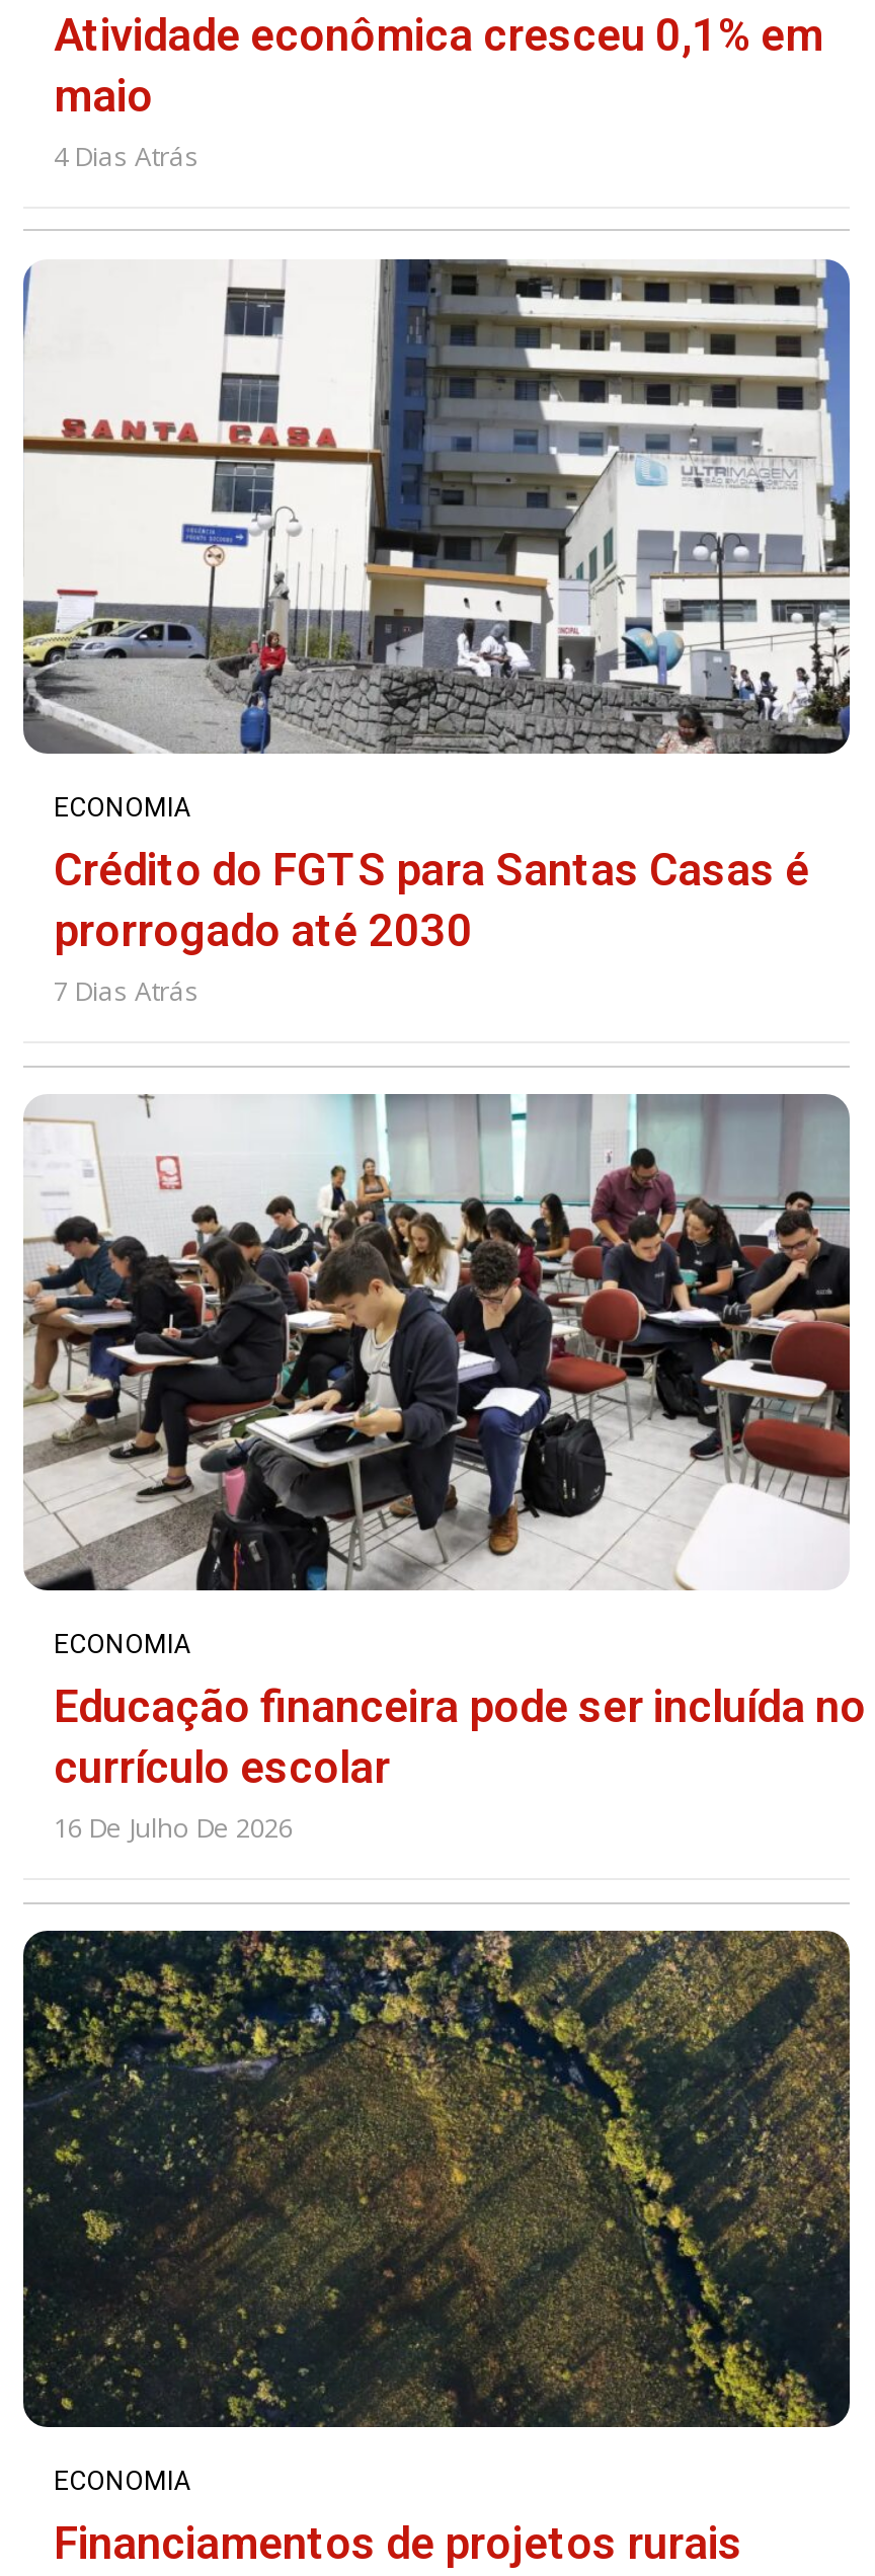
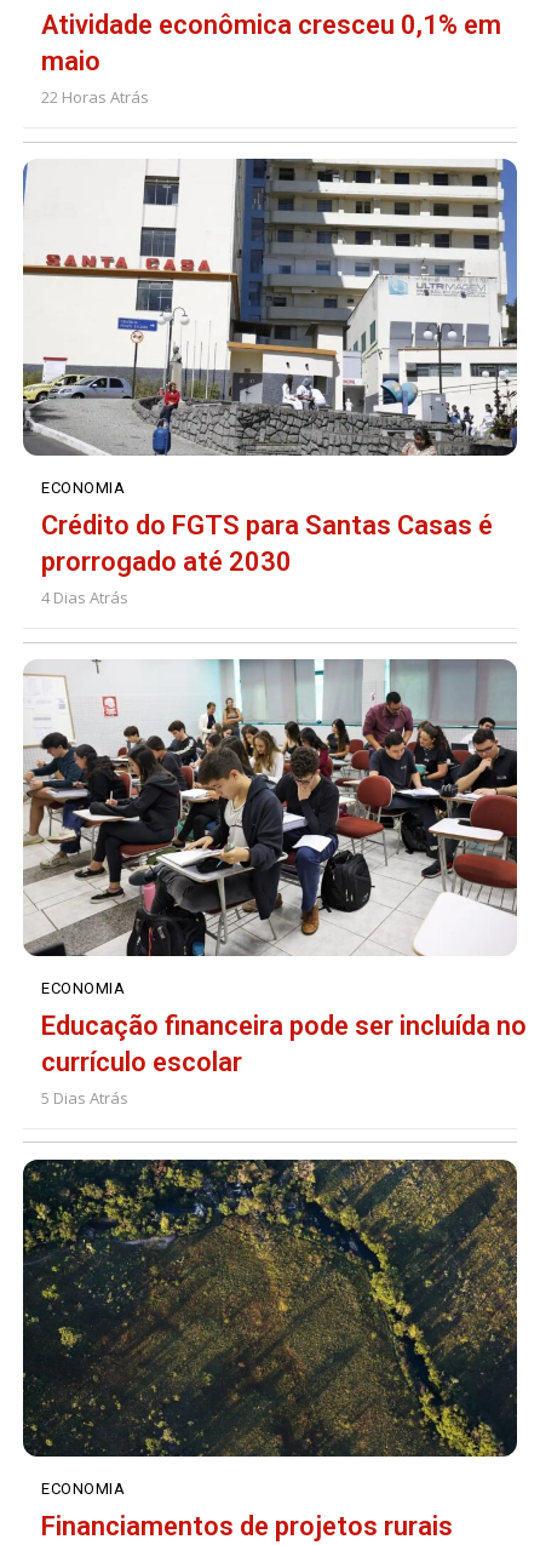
[54,137,200,174] 4 Dias Atrás -> [41,86,149,108] 22 Horas Atrás
[54,974,200,1010] 7 Dias Atrás -> [41,587,128,608] 4 Dias Atrás
[54,1810,293,1846] 16 De Julho De 2026 -> [41,1087,128,1109] 5 Dias Atrás

